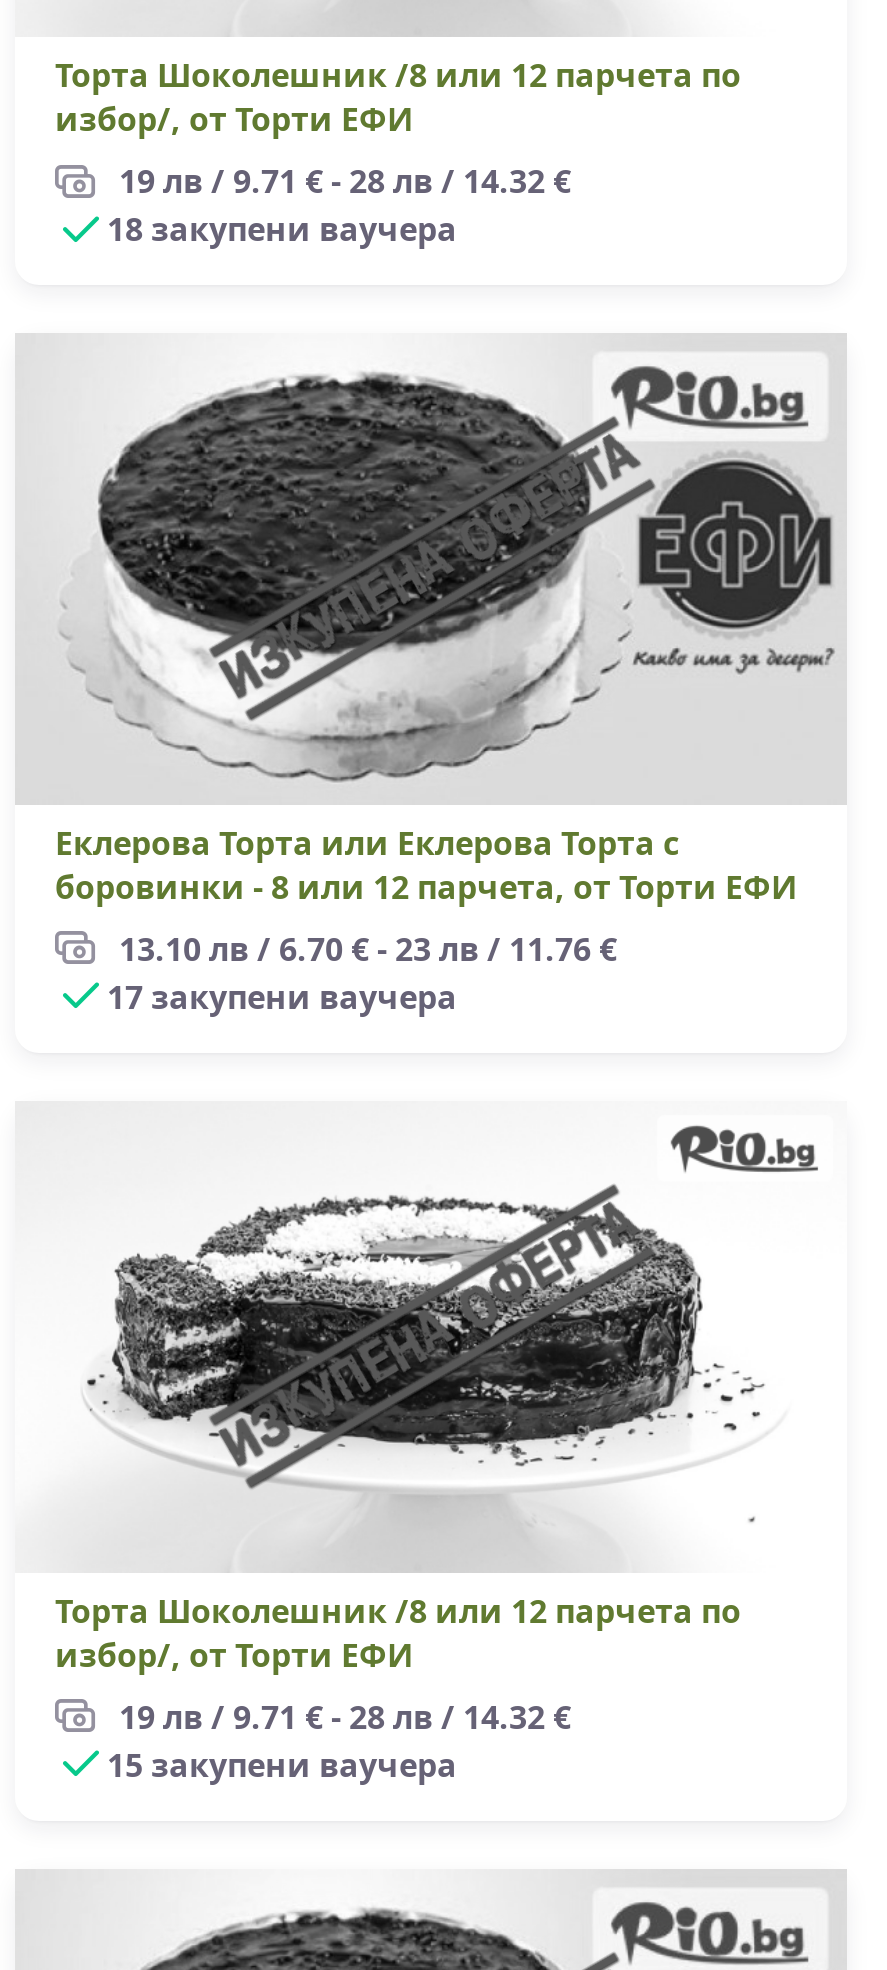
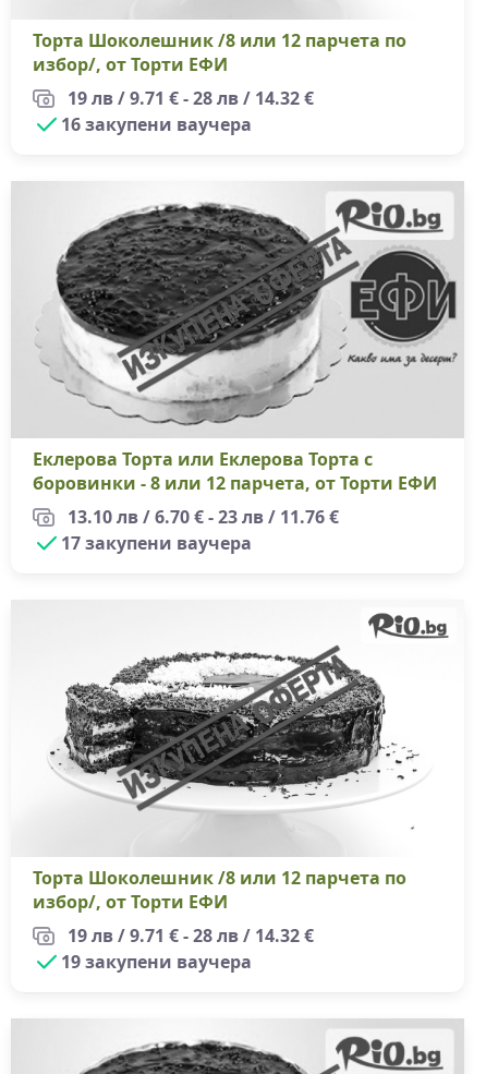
[99,207,457,251] 18 закупени ваучера -> [57,113,252,137] 16 закупени ваучера
[99,1742,457,1786] 15 закупени ваучера -> [57,950,252,974] 19 закупени ваучера

